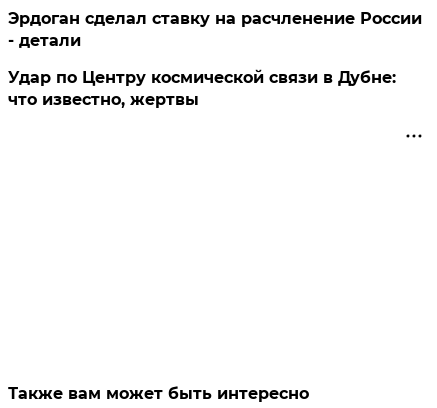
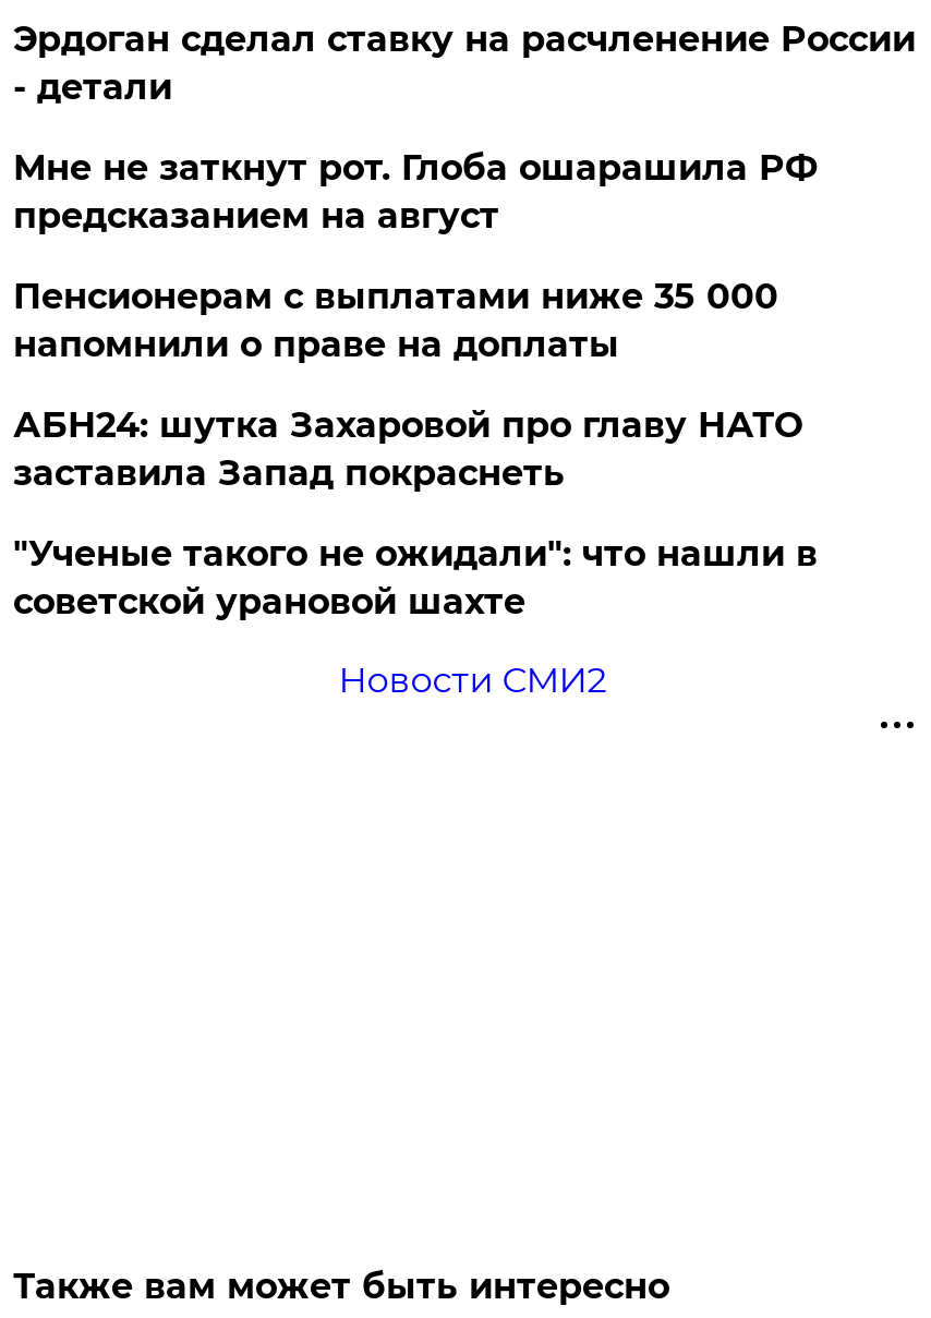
[8,68,396,109] Удар по Центру космической связи в Дубне: | что известно, жертвы -> [13,147,817,701] Мне не заткнут рот. Глоба ошарашила РФ | предсказанием на август | Пенсионерам с выплатами ниже 35 000 | напомнили о праве на доплаты | АБН24: шутка Захаровой про главу НАТО | заставила Запад покраснеть | "Ученые такого не ожидали": что нашли в | советской урановой шахте | Новости СМИ2

